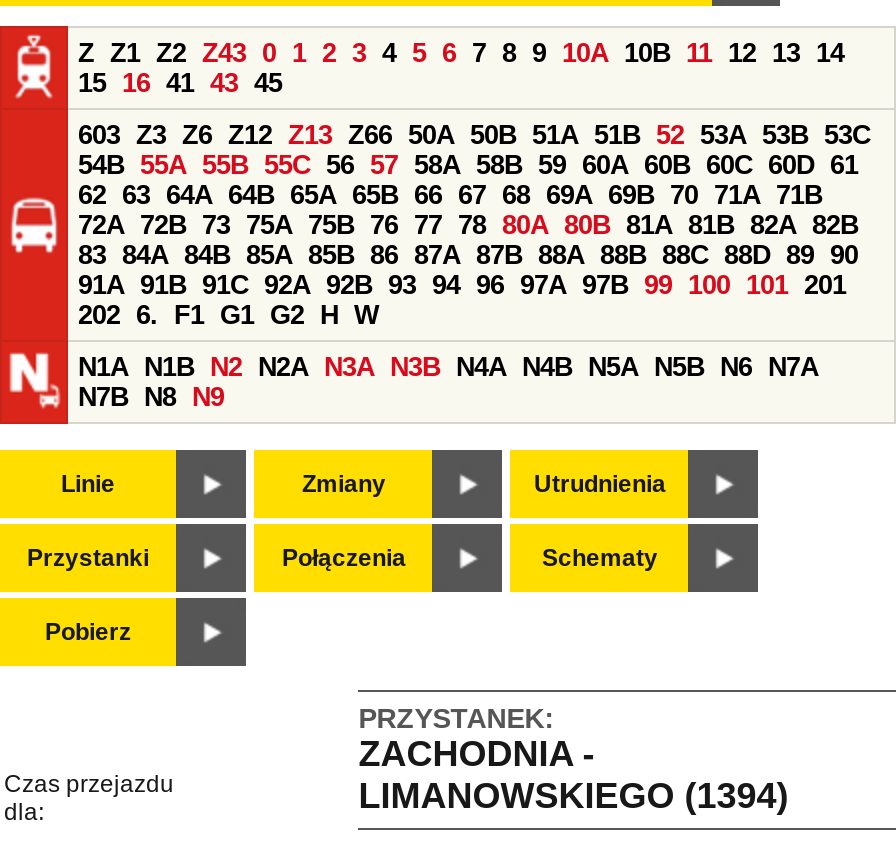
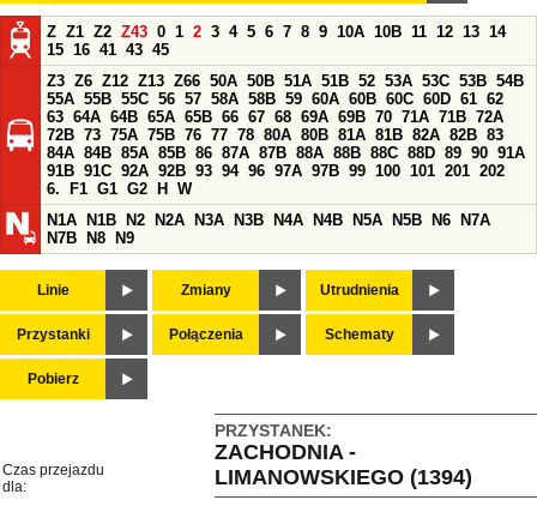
[78,120,870,330] 603 Z3 Z6 Z12 Z13 Z66 50A 50B 51A 51B 52 53A 53B 53C | 54B 55A 55B 55C 56 57 58A 58B 59 60A 60B 60C 60D 61 | 62 63 64A 64B 65A 65B 66 67 68 69A 69B 70 71A 71B | 72A 72B 73 75A 75B 76 77 78 80A 80B 81A 81B 82A 82B | 83 84A 84B 85A 85B 86 87A 87B 88A 88B 88C 88D 89 90 | 91A 91B 91C 92A 92B 93 94 96 97A 97B 99 100 101 201 | 202 6. F1 G1 G2 H W -> [47,72,525,198] Z3 Z6 Z12 Z13 Z66 50A 50B 51A 51B 52 53A 53C 53B 54B | 55A 55B 55C 56 57 58A 58B 59 60A 60B 60C 60D 61 62 | 63 64A 64B 65A 65B 66 67 68 69A 69B 70 71A 71B 72A | 72B 73 75A 75B 76 77 78 80A 80B 81A 81B 82A 82B 83 | 84A 84B 85A 85B 86 87A 87B 88A 88B 88C 88D 89 90 91A | 91B 91C 92A 92B 93 94 96 97A 97B 99 100 101 201 202 | 6. F1 G1 G2 H W

